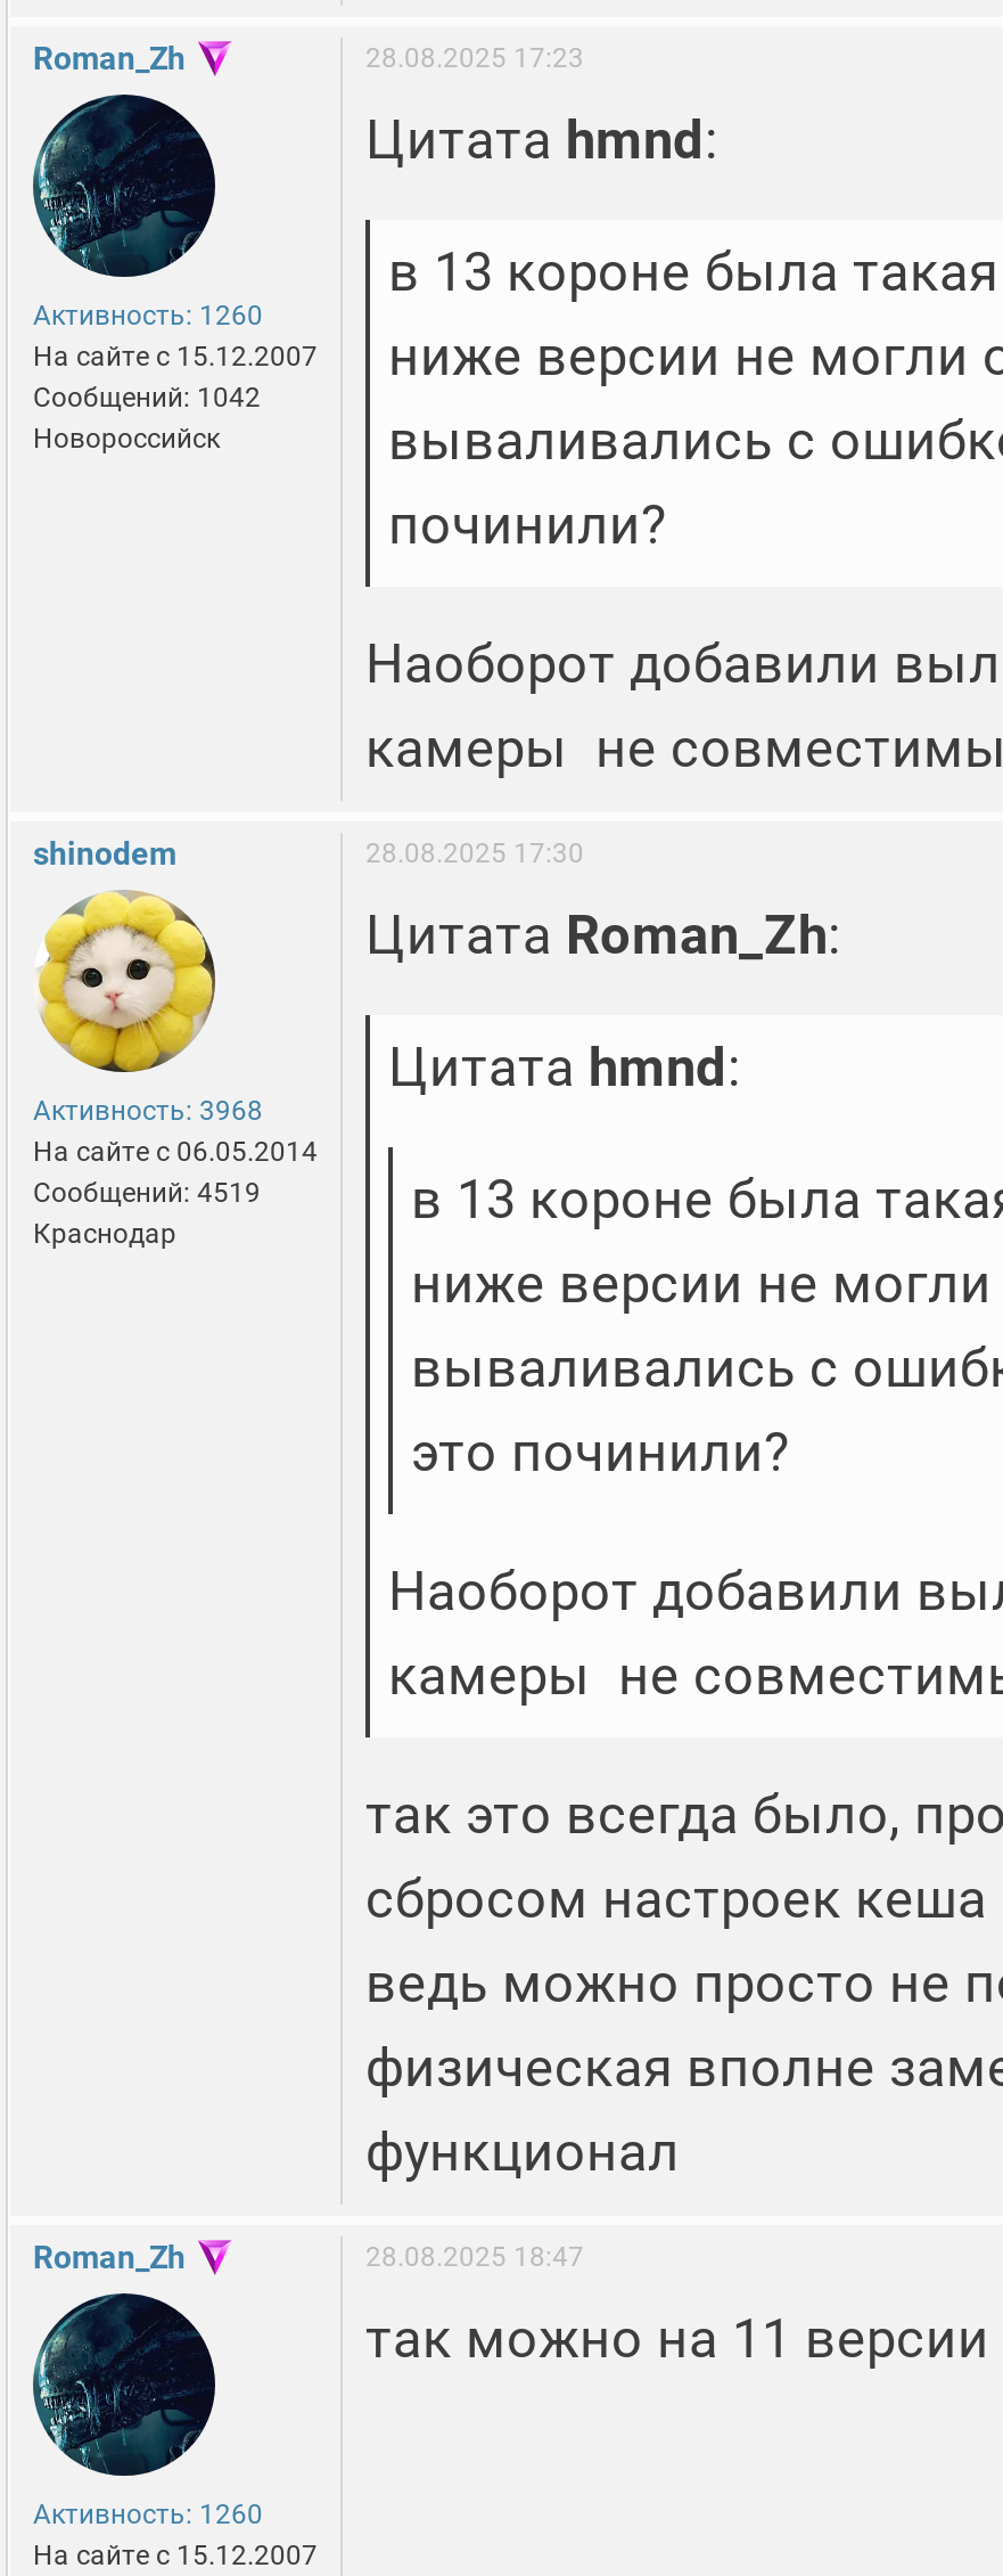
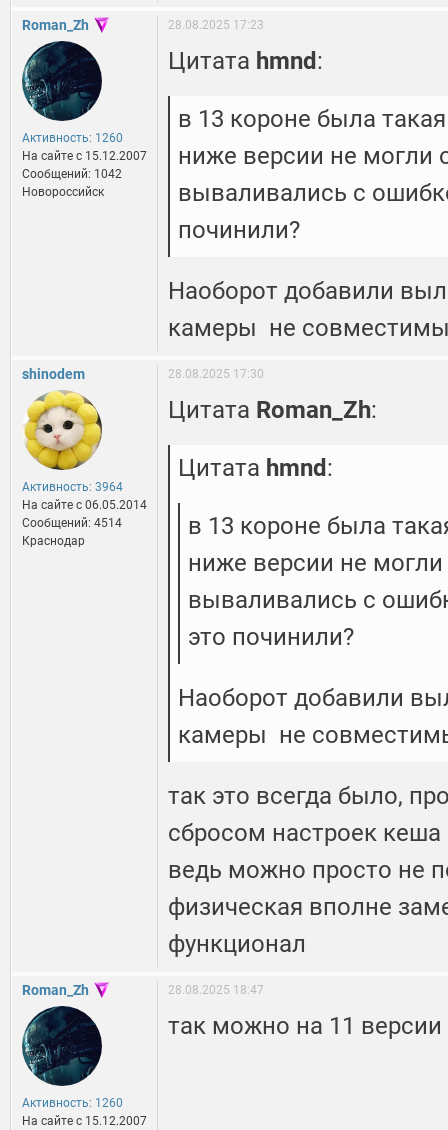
[33,1096,263,1127] Активность: 3968 -> [22,480,123,494] Активность: 3964
[33,1178,261,1210] Сообщений: 4519 -> [22,516,122,530] Сообщений: 4514

